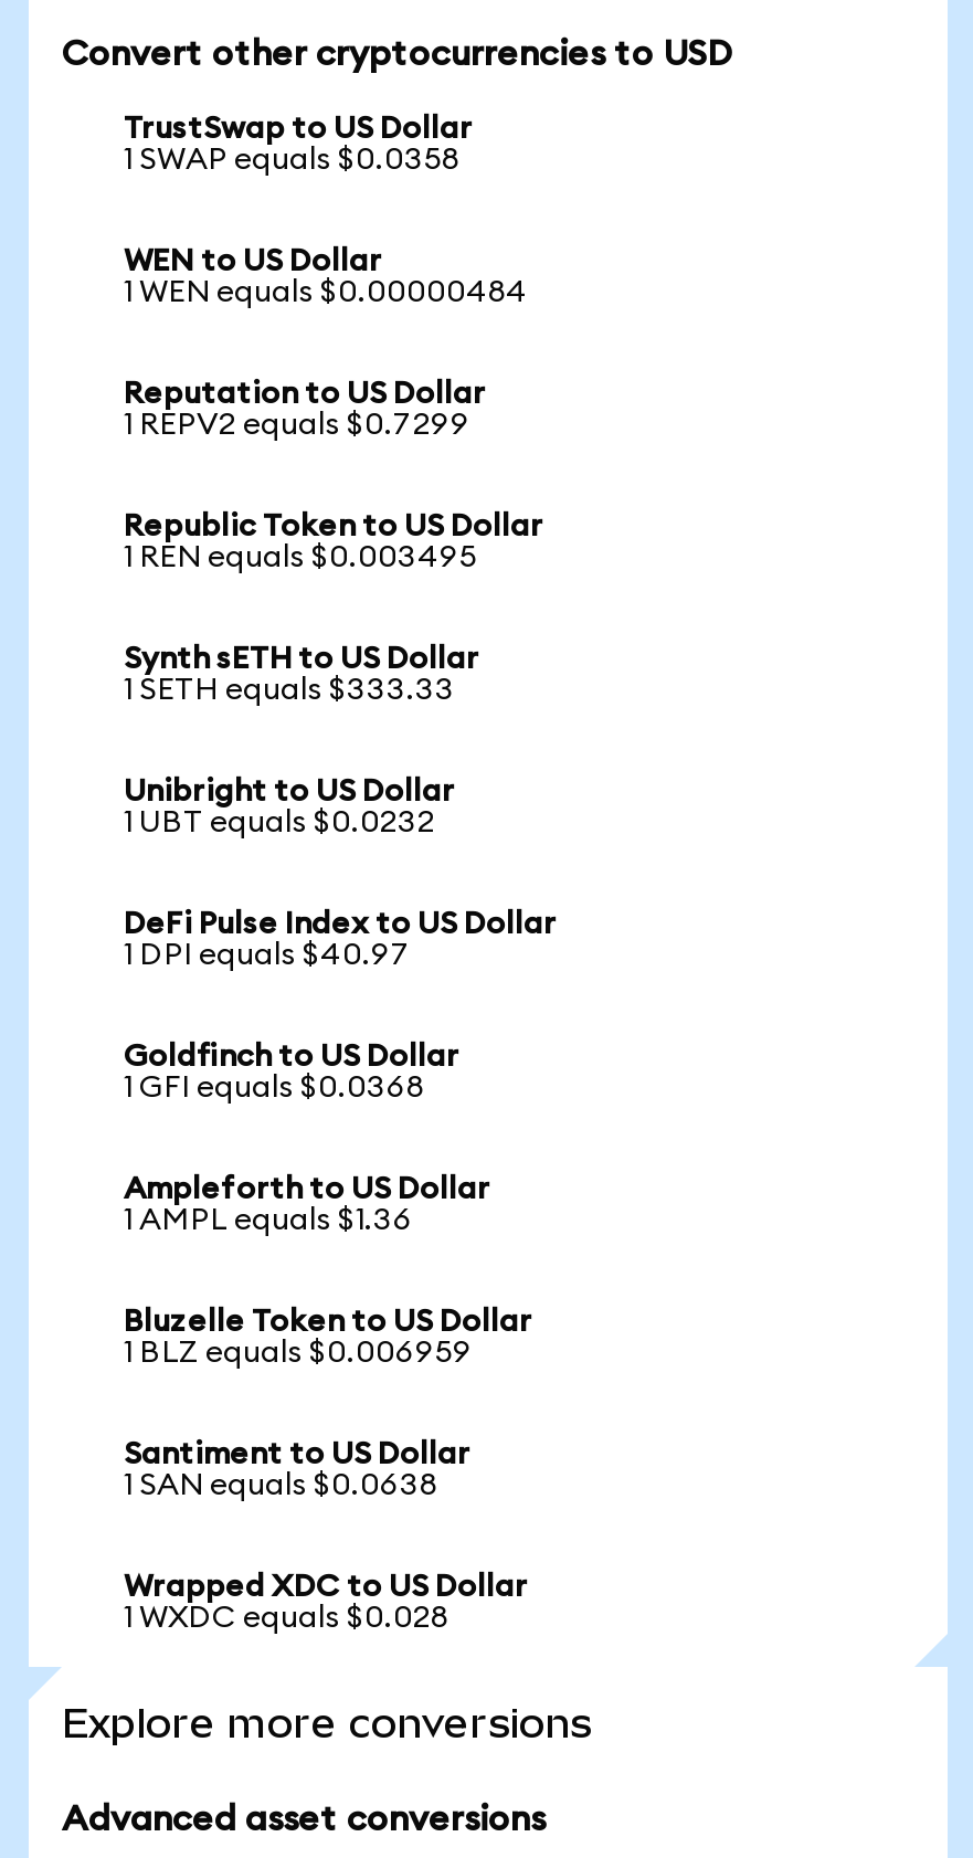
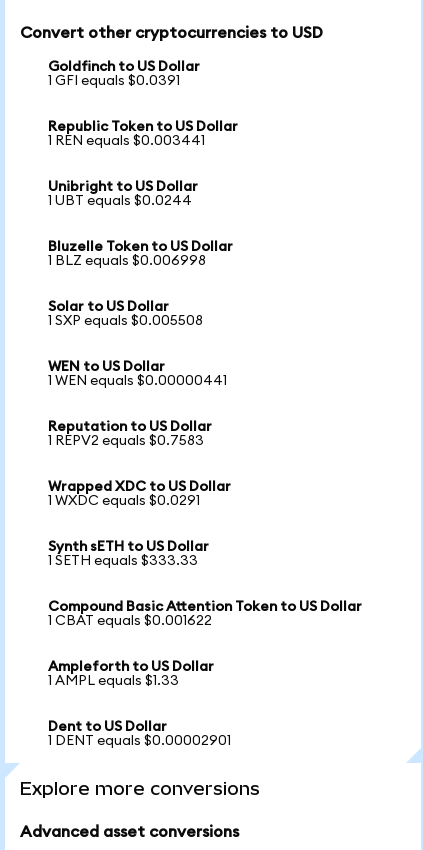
[124,114,528,441] TrustSwap to US Dollar | 1 SWAP equals $0.0358 | 1 WEN equals $0.00000484 | 1 REPV2 equals $0.7299 -> [48,74,180,88] 1 GFI equals $0.0391
moved [124,246,382,277] -> [48,360,165,374]: WEN to US Dollar
moved [124,379,486,410] -> [48,420,212,434]: Reputation to US Dollar
moved [124,511,543,542] -> [48,120,238,134]: Republic Token to US Dollar
[124,542,477,573] 1 REN equals $0.003495 -> [48,134,227,508] 1 REN equals $0.003441 | 1 UBT equals $0.0244 | 1 BLZ equals $0.006998 | Solar to US Dollar | 1 SXP equals $0.005508 | 1 WEN equals $0.00000441 | 1 REPV2 equals $0.7583 | 1 WXDC equals $0.0291
moved [124,644,479,706] -> [48,540,209,568]: Synth sETH to US Dollar | 1 SETH equals $333.33
moved [124,777,455,807] -> [48,180,198,194]: Unibright to US Dollar
[124,807,557,1104] 1 UBT equals $0.0232 | DeFi Pulse Index to US Dollar | 1 DPI equals $40.97 | 1 GFI equals $0.0368 -> [48,600,362,628] Compound Basic Attention Token to US Dollar | 1 CBAT equals $0.001622
moved [124,1042,459,1073] -> [48,60,200,74]: Goldfinch to US Dollar
moved [124,1174,490,1205] -> [48,660,214,674]: Ampleforth to US Dollar
[124,1205,473,1634] 1 AMPL equals $1.36 | 1 BLZ equals $0.006959 | Santiment to US Dollar | 1 SAN equals $0.0638 | 1 WXDC equals $0.028 -> [48,674,231,748] 1 AMPL equals $1.33 | Dent to US Dollar | 1 DENT equals $0.00002901
moved [124,1307,532,1338] -> [48,240,233,254]: Bluzelle Token to US Dollar
moved [124,1572,528,1603] -> [48,480,231,494]: Wrapped XDC to US Dollar

